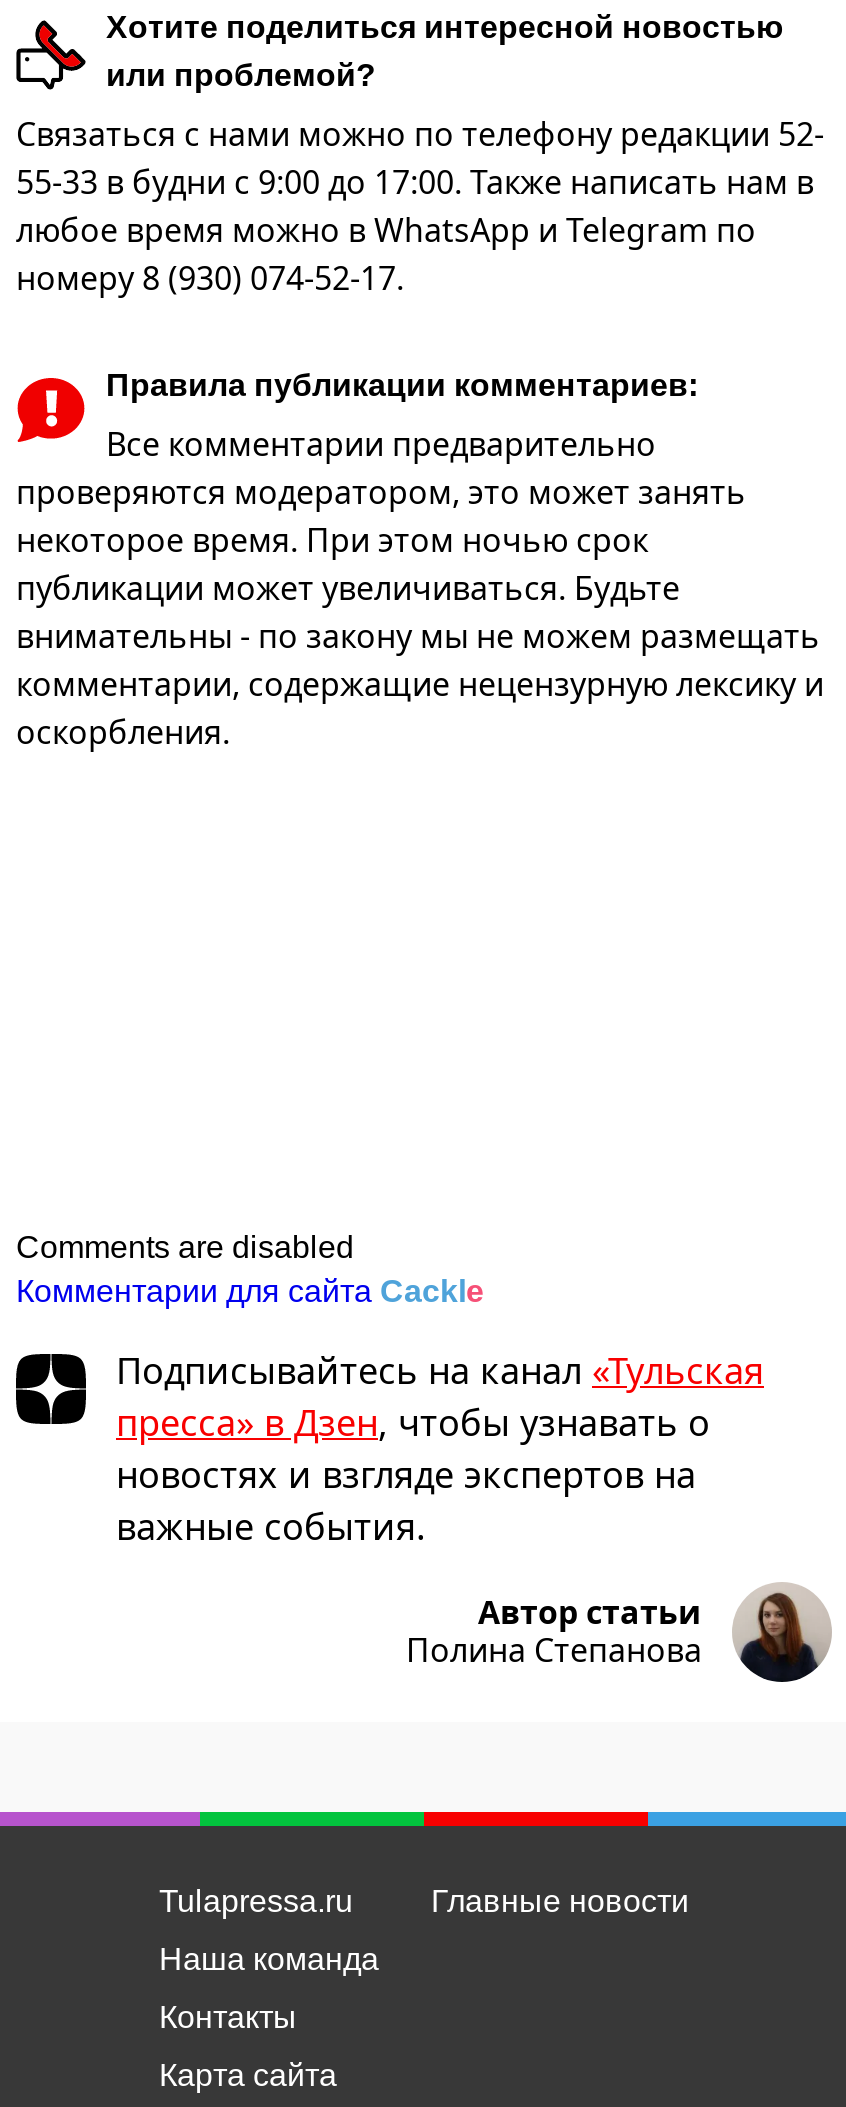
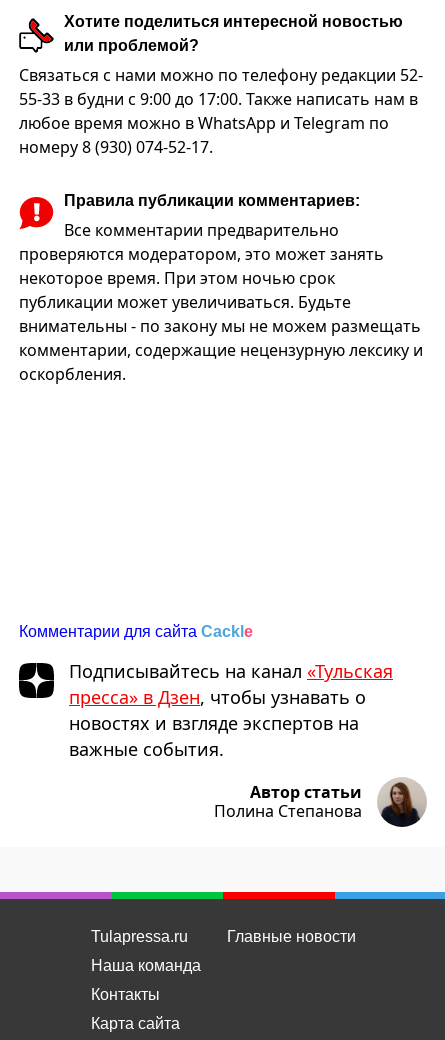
[16,1231,354,1265] Comments are disabled -> none

